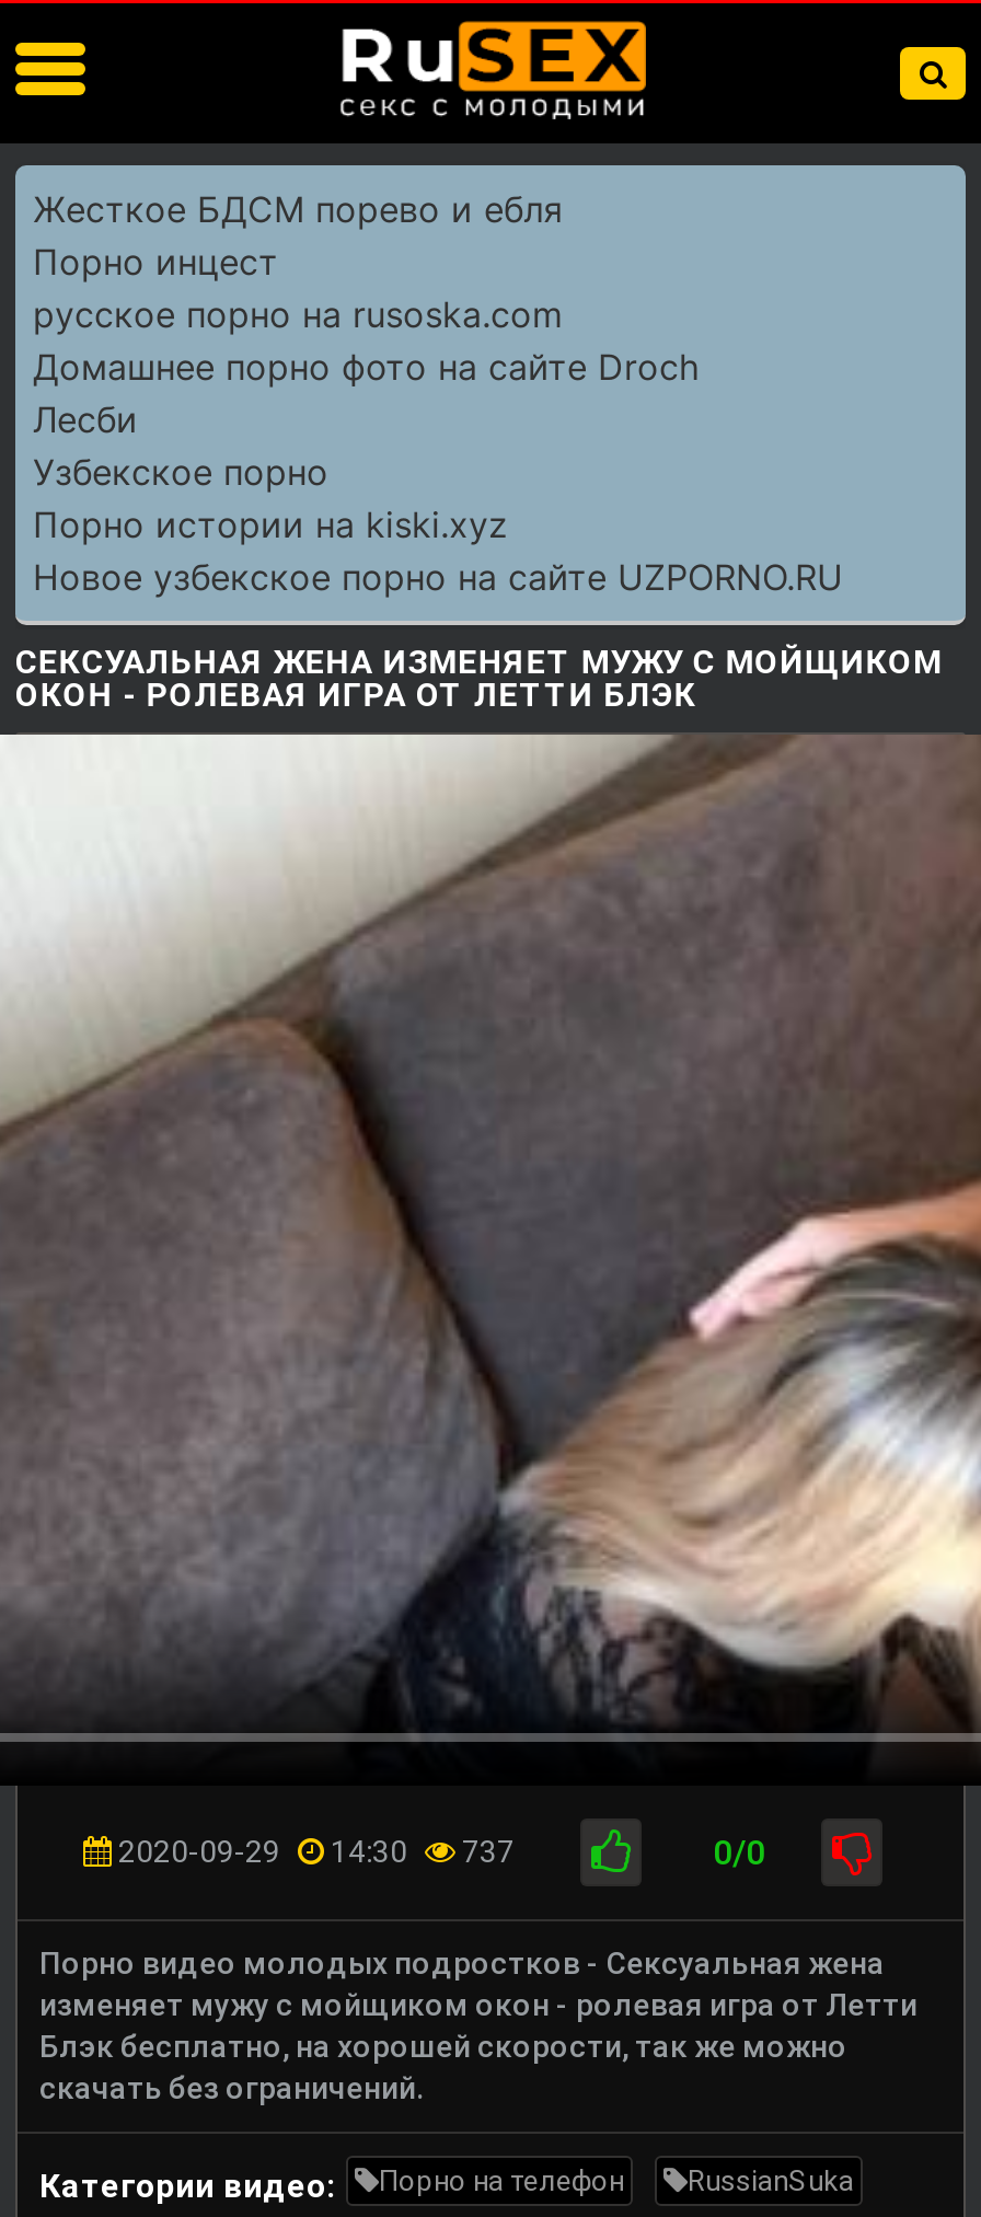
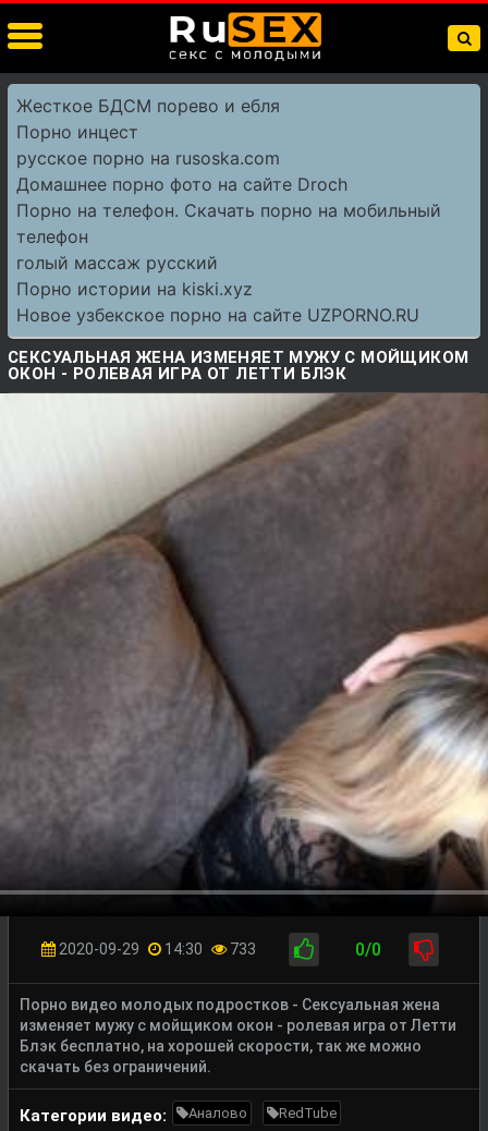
[33,397,328,494] Лесби | Узбекское порно -> [16,199,441,273] Порно на телефон. Скачать порно на мобильный | телефон | голый массаж русский
[112,1833,515,1868] 2020-09-29 14:30 737 -> [56,940,256,958] 2020-09-29 14:30 733
[379,2164,854,2197] Порно на телефон | RussianSuka -> [188,1105,337,1121] Аналово | RedTube

